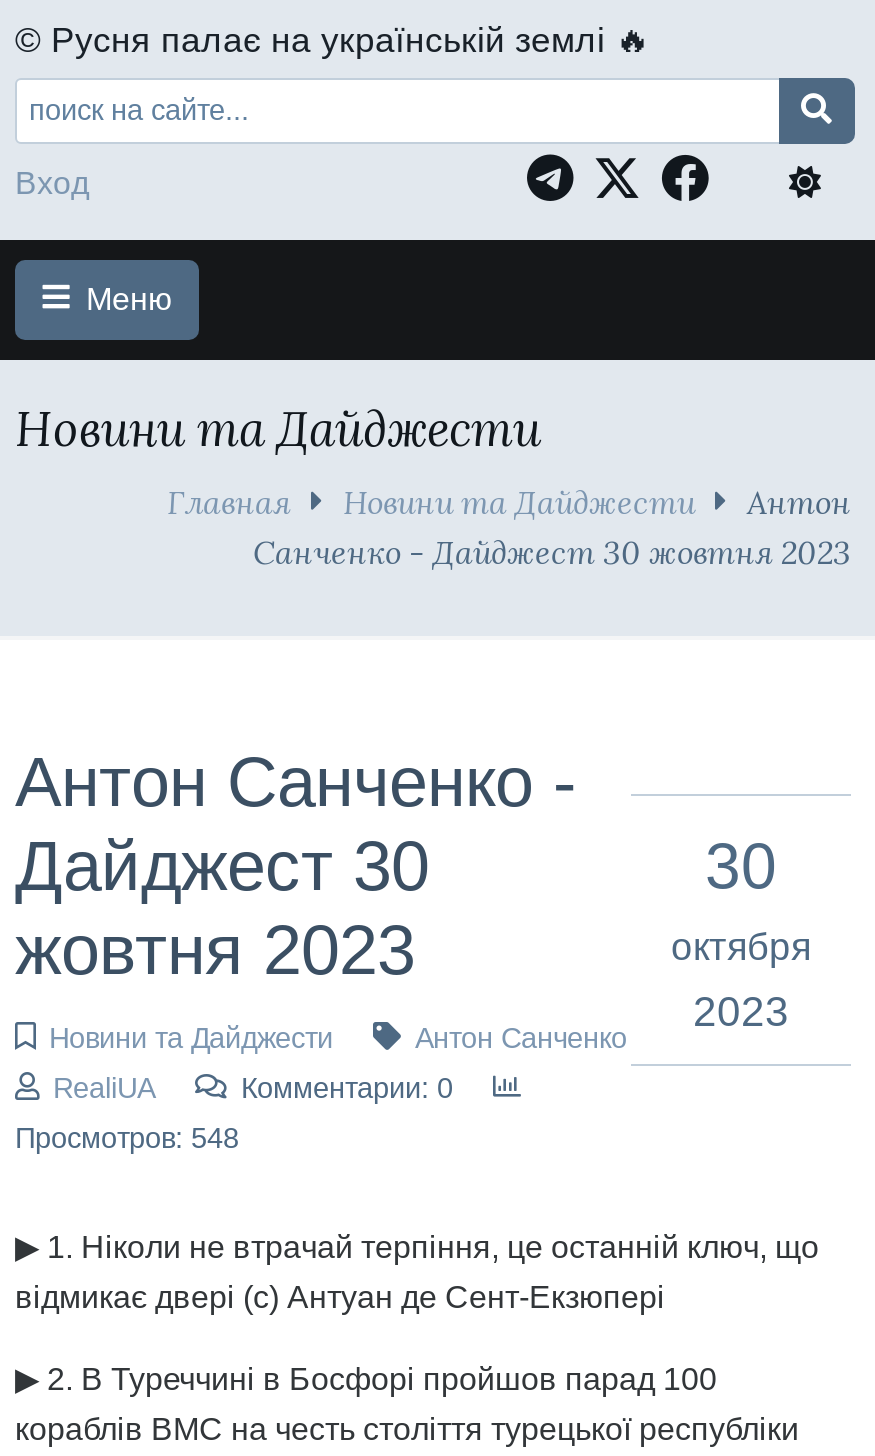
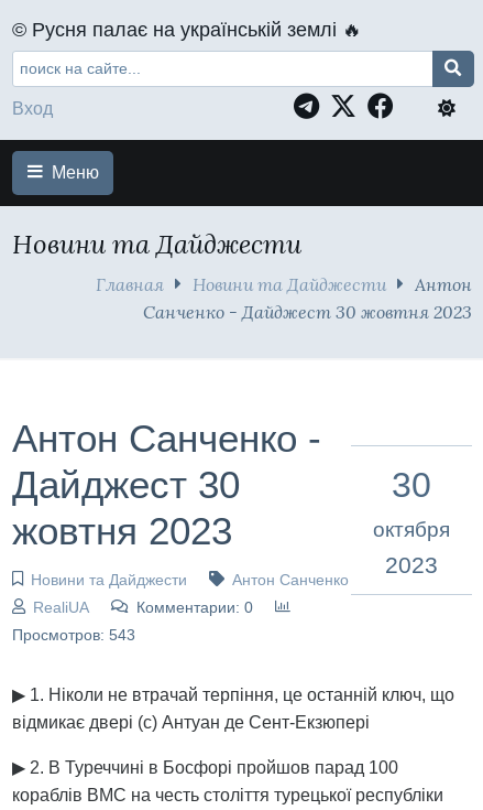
[15,1122,239,1154] Просмотров: 548 -> [12,626,135,643] Просмотров: 543

